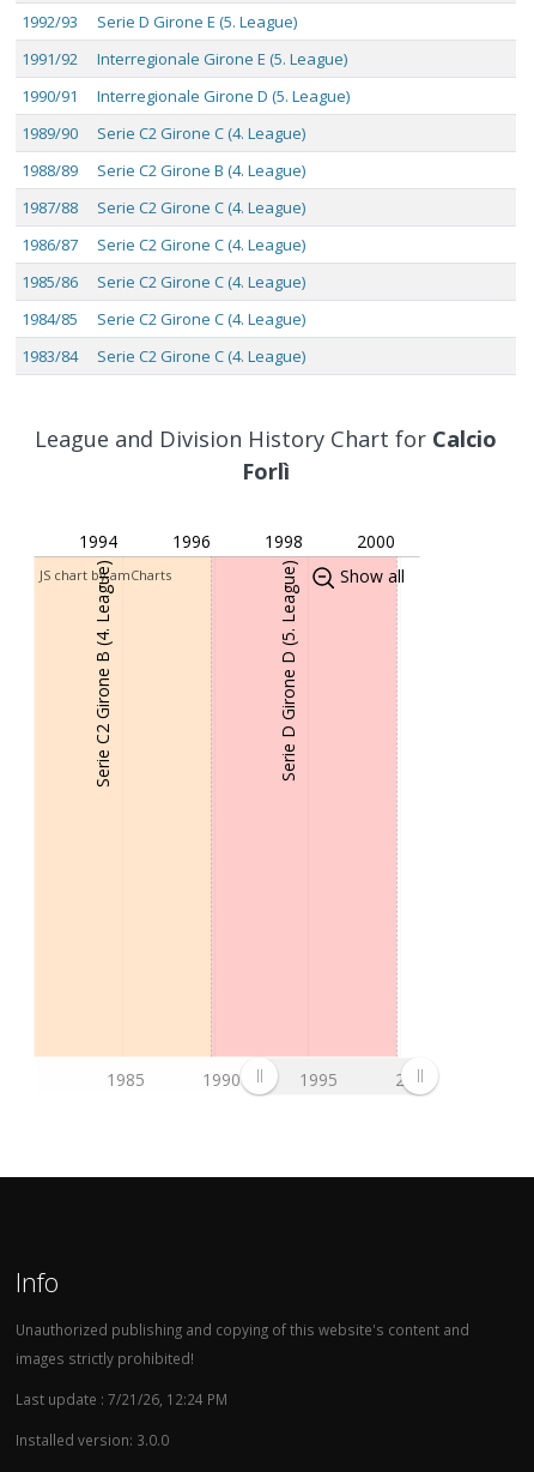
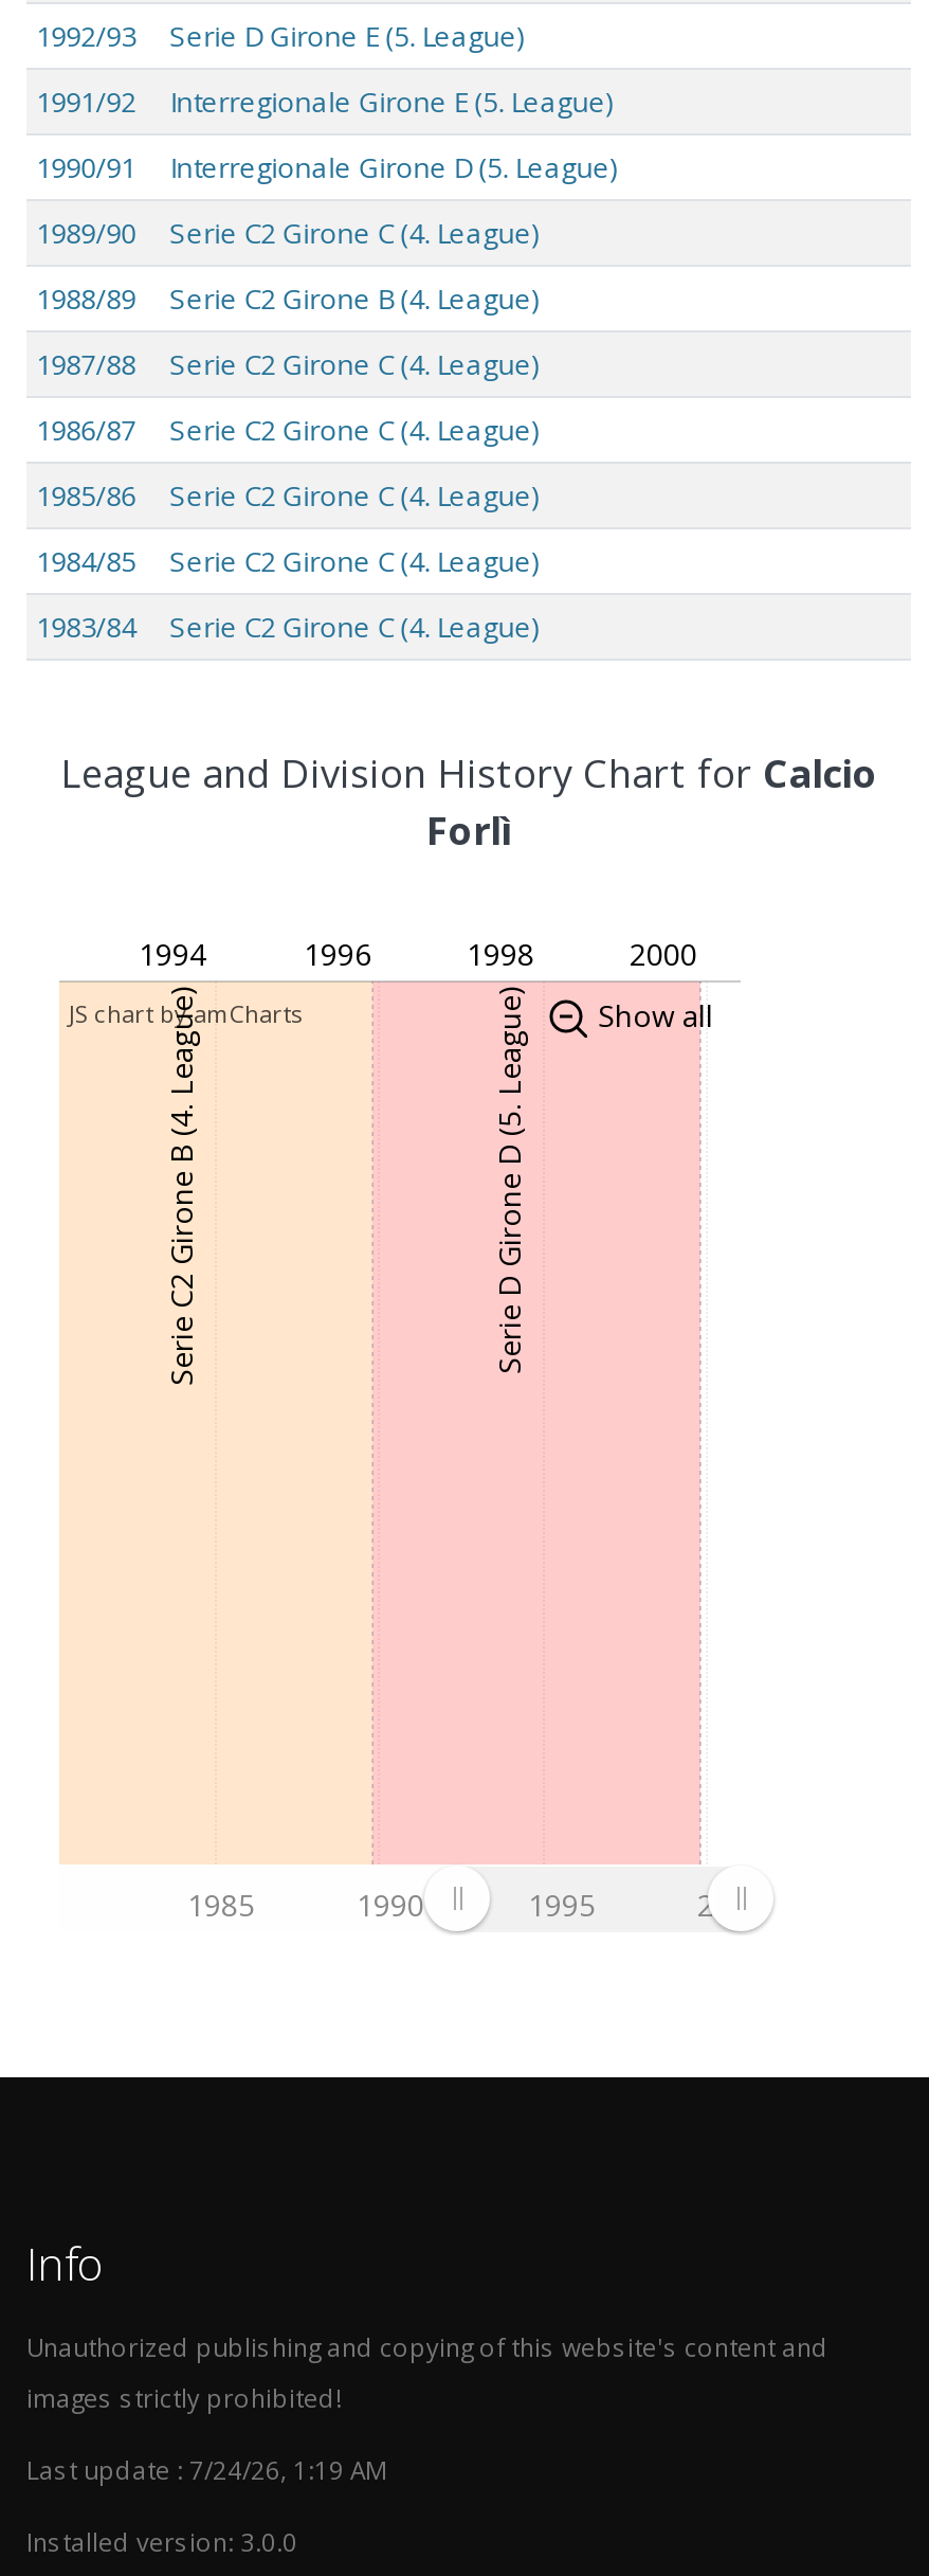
[16,1389,227,1408] Last update : 7/21/26, 12:24 PM -> [26,2452,386,2486] Last update : 7/24/26, 1:19 AM

